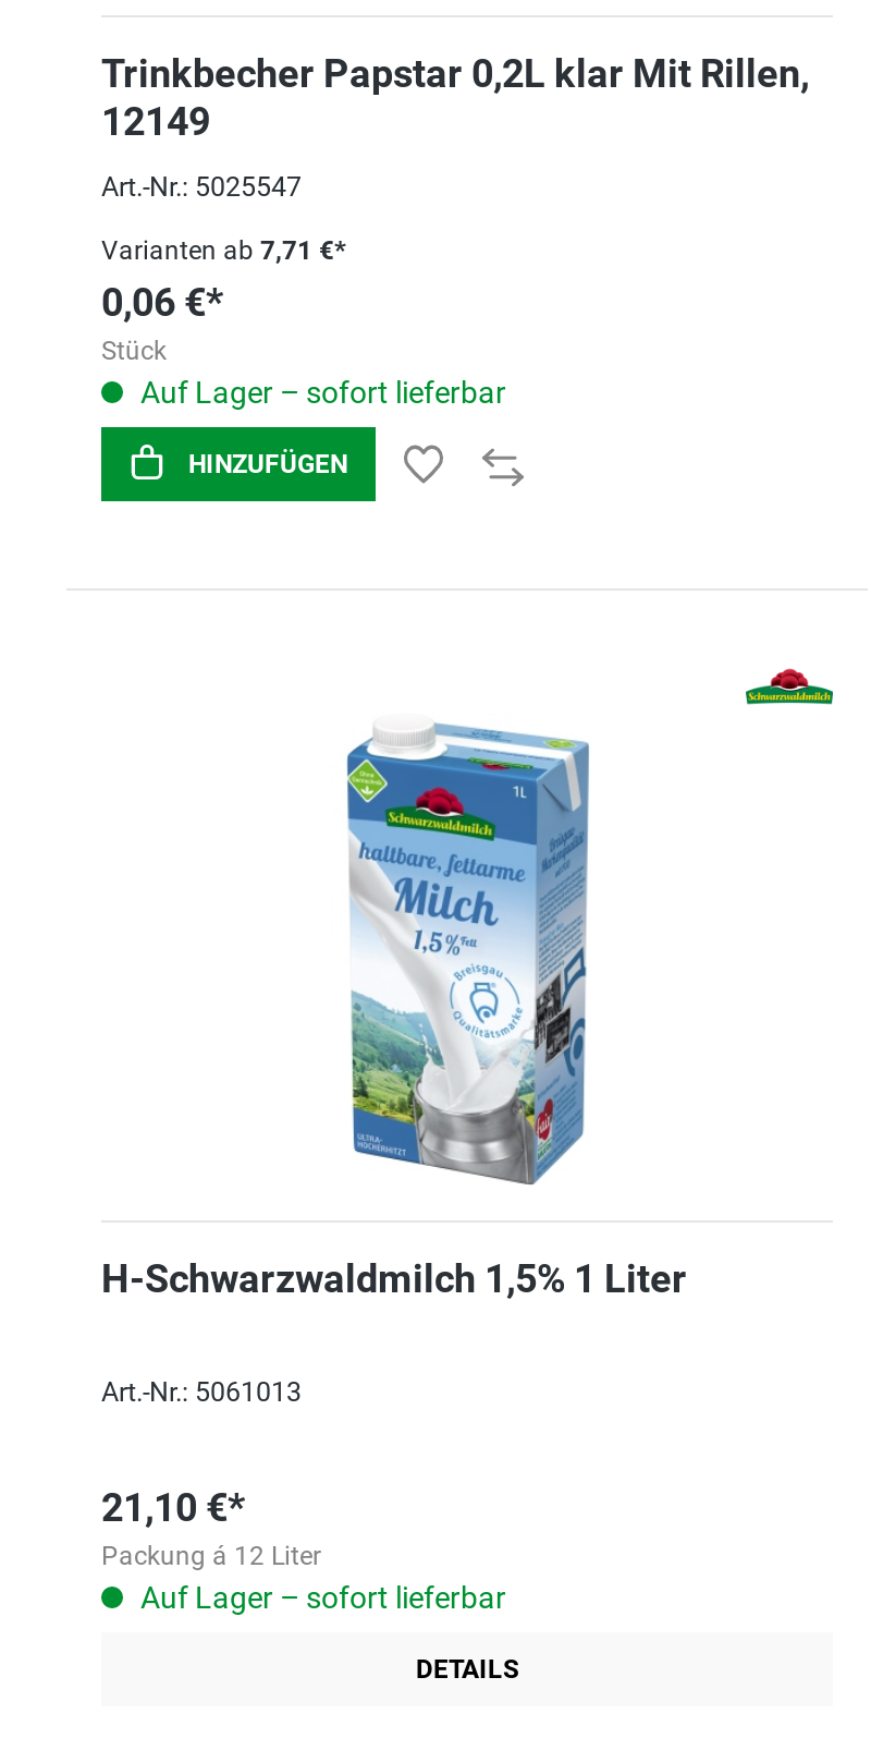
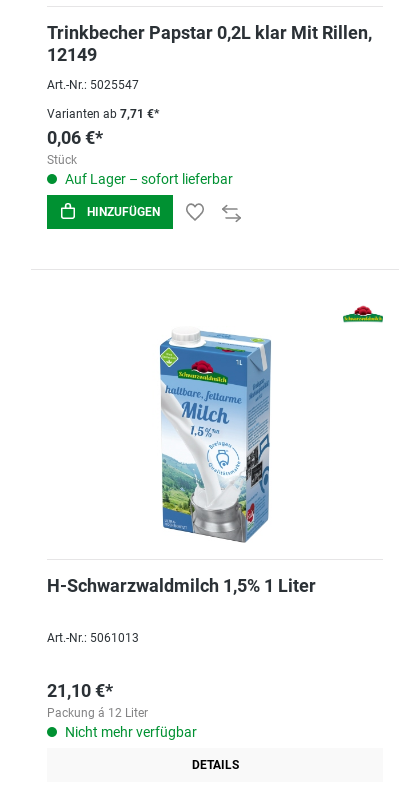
[134,1580,506,1615] Auf Lager – sofort lieferbar -> [62,724,197,740] Nicht mehr verfügbar

